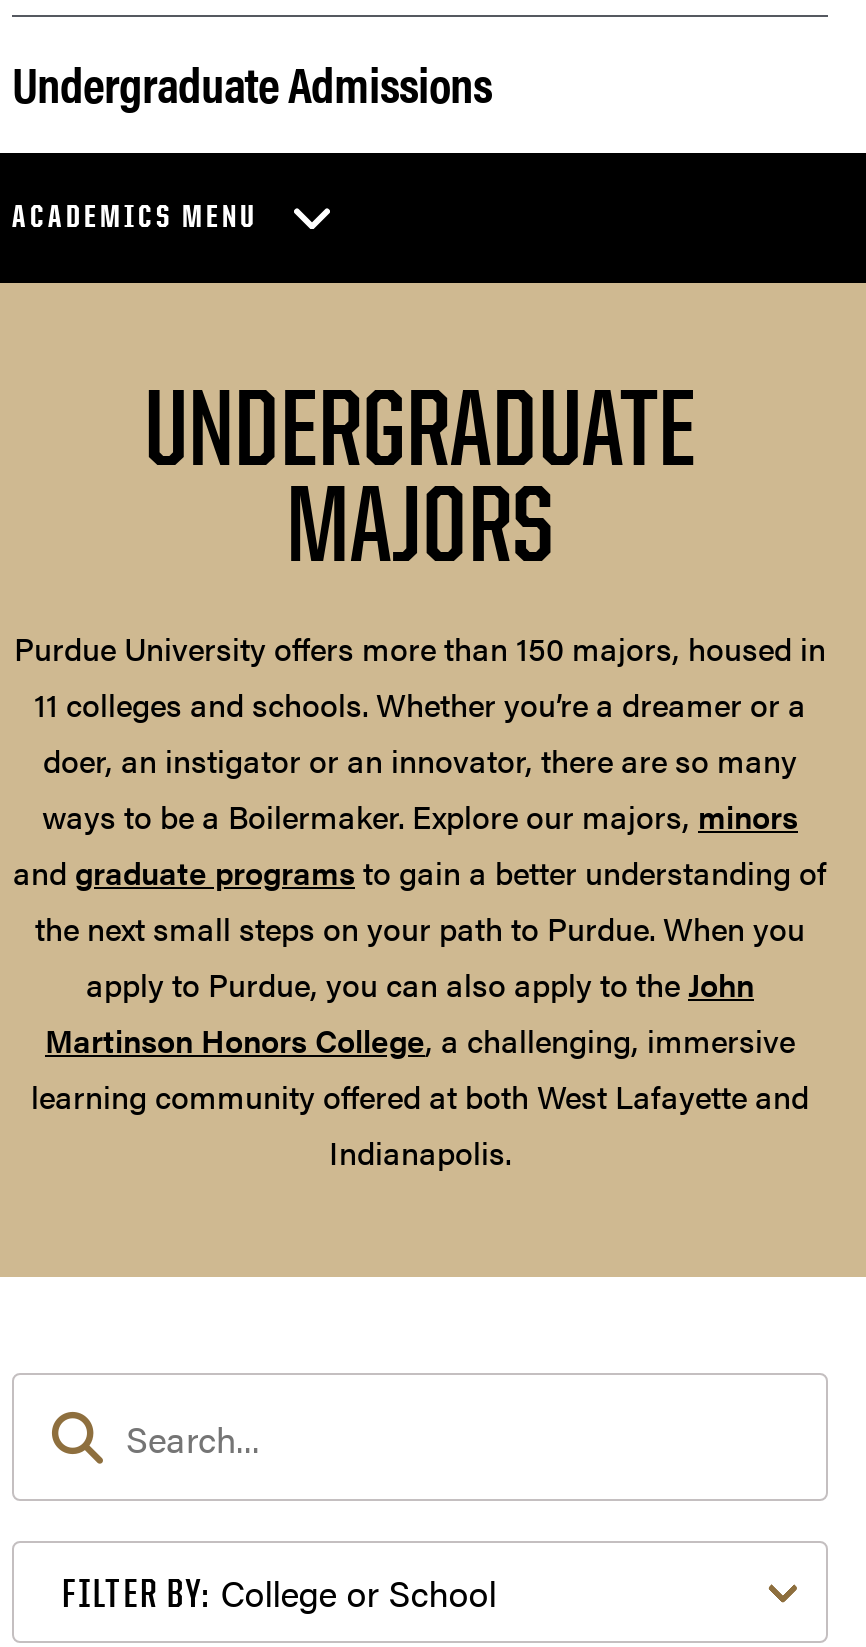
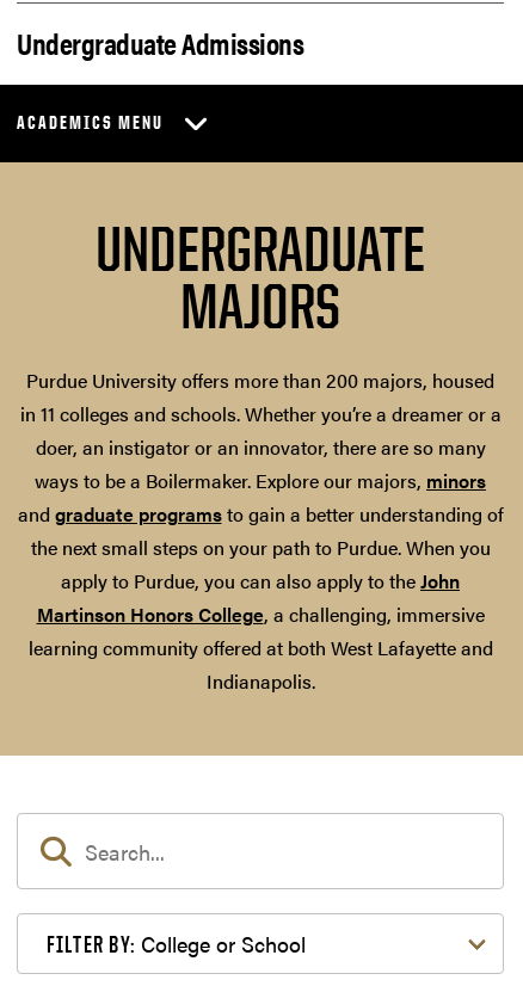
[14,625,826,727] Purdue University offers more than 150 majors, housed in | 11 colleges and schools. Whether you’re a dreamer or a -> [20,367,501,428] Purdue University offers more than 200 majors, housed | in 11 colleges and schools. Whether you’re a dreamer or a

